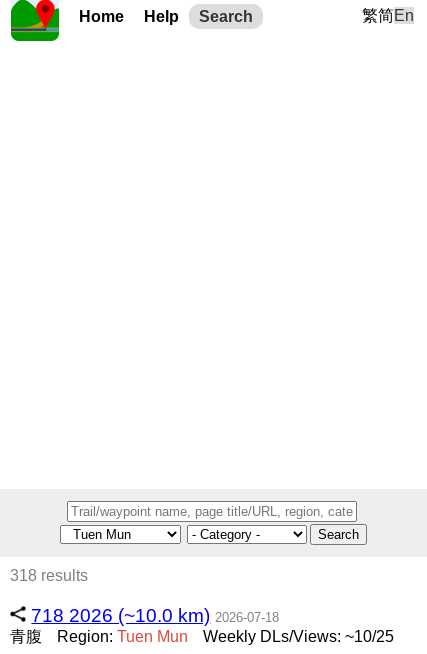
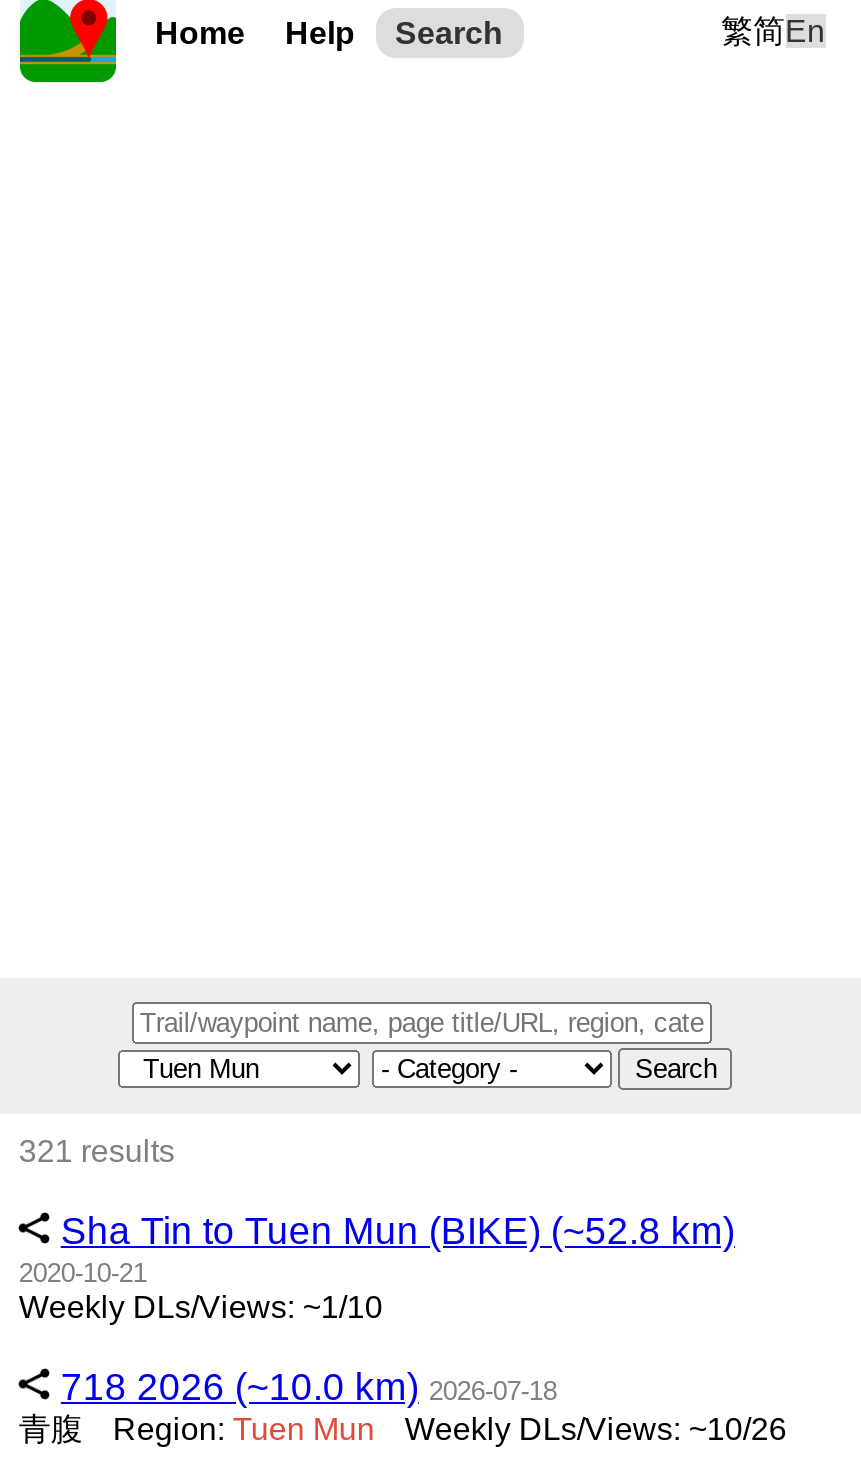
[10,567,88,584] 318 results -> [19,1134,735,1324] 321 results | Sha Tin to Tuen Mun (BIKE) (~52.8 km) | 2020-10-21 | Weekly DLs/Views: ~1/10
[203,628,394,645] Weekly DLs/Views: ~10/25 -> [405,1412,787,1446] Weekly DLs/Views: ~10/26

